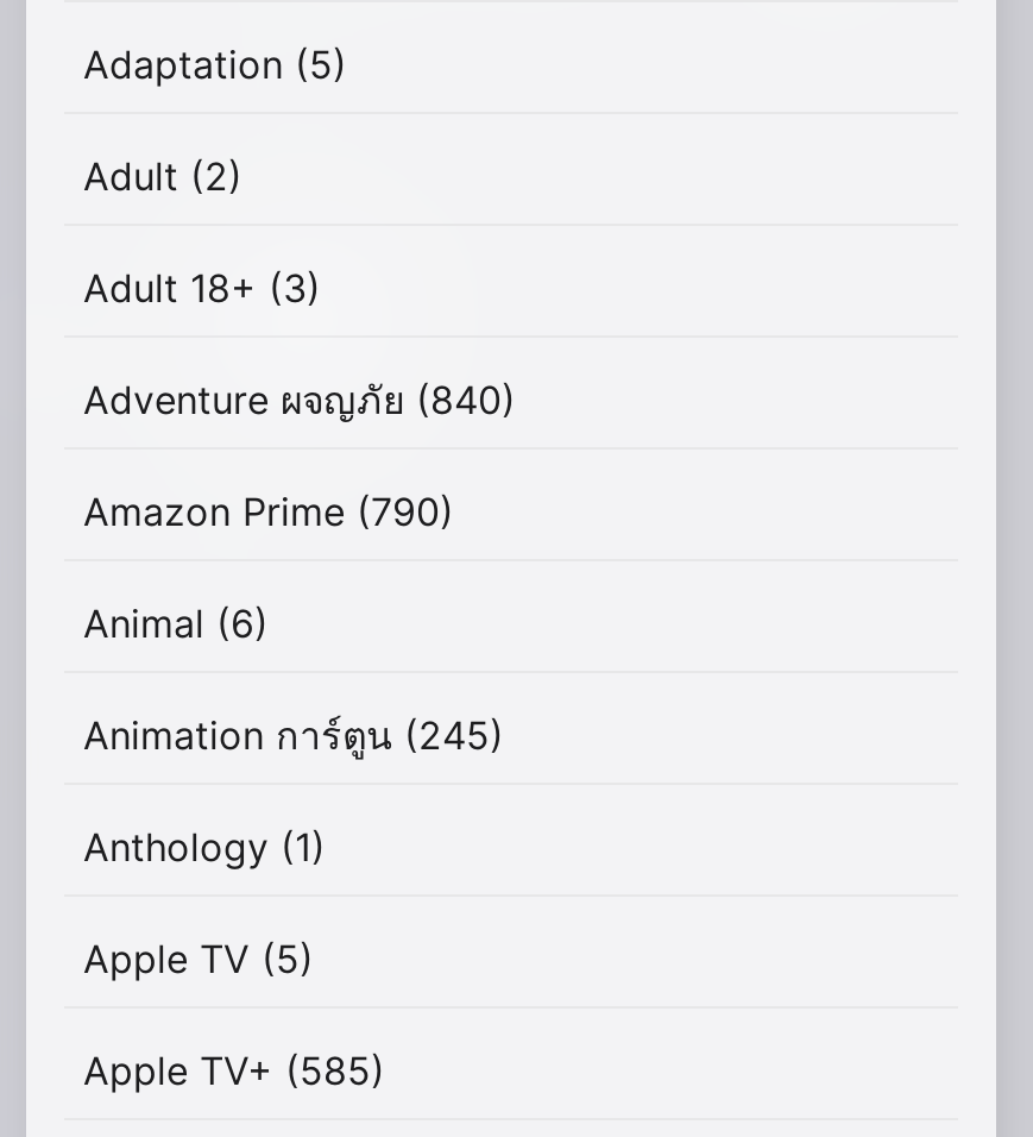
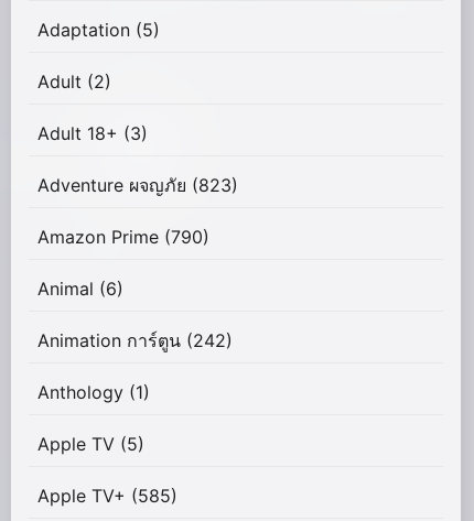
[83,376,516,424] Adventure ผจญภัย(840) -> [37,174,238,196] Adventure ผจญภัย(823)
[83,712,504,759] Animation การ์ตูน(245) -> [37,330,233,352] Animation การ์ตูน(242)

